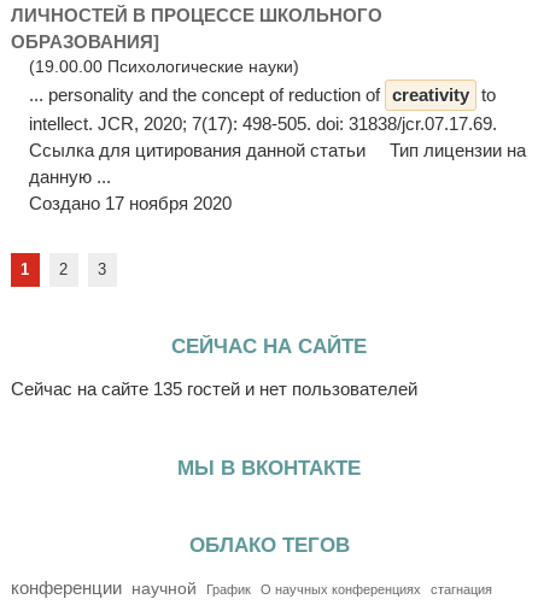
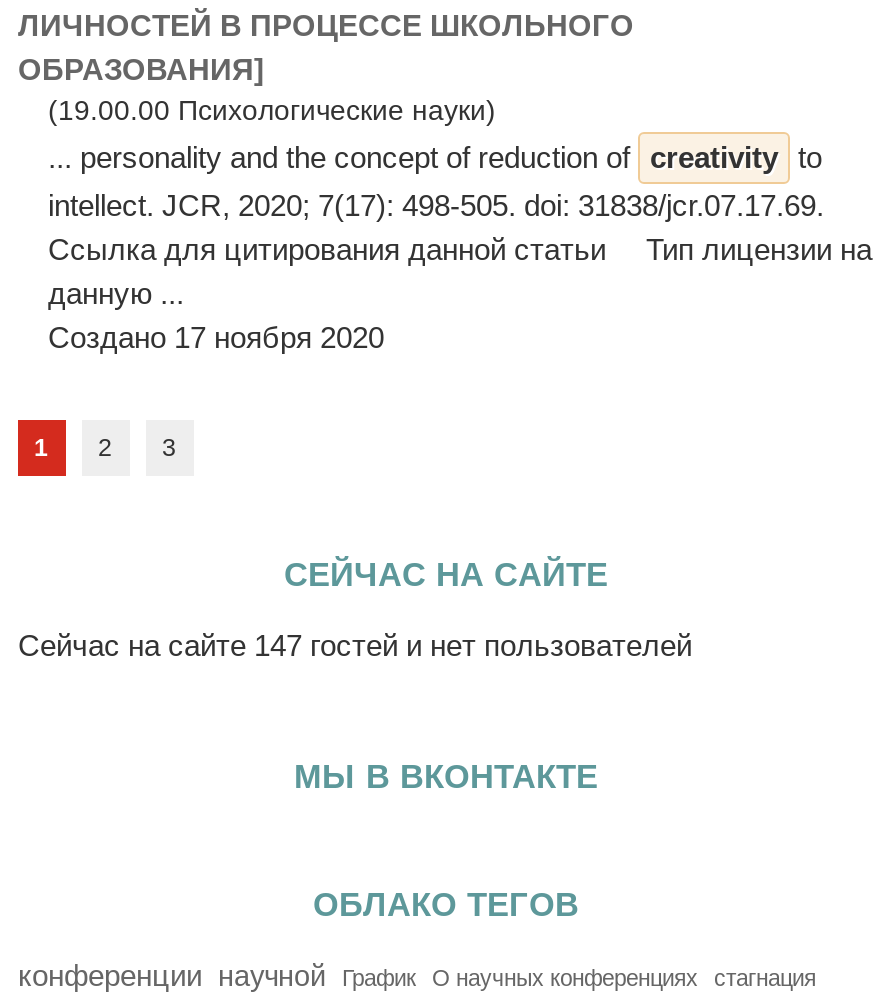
[11,378,417,399] Сейчас на сайте 135 гостей и нет пользователей -> [18,627,692,661] Сейчас на сайте 147 гостей и нет пользователей

